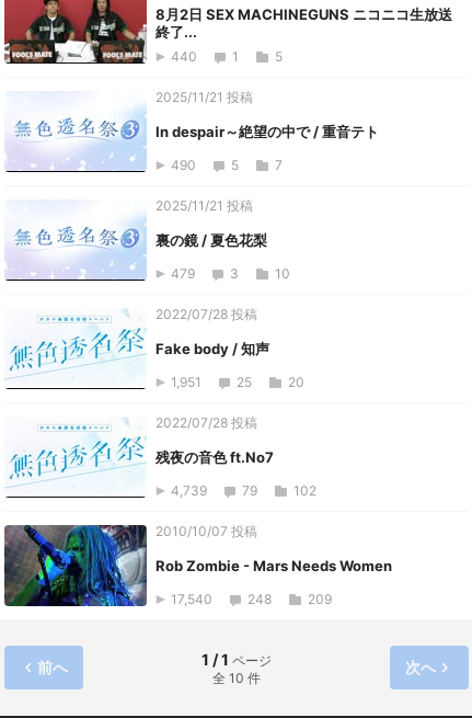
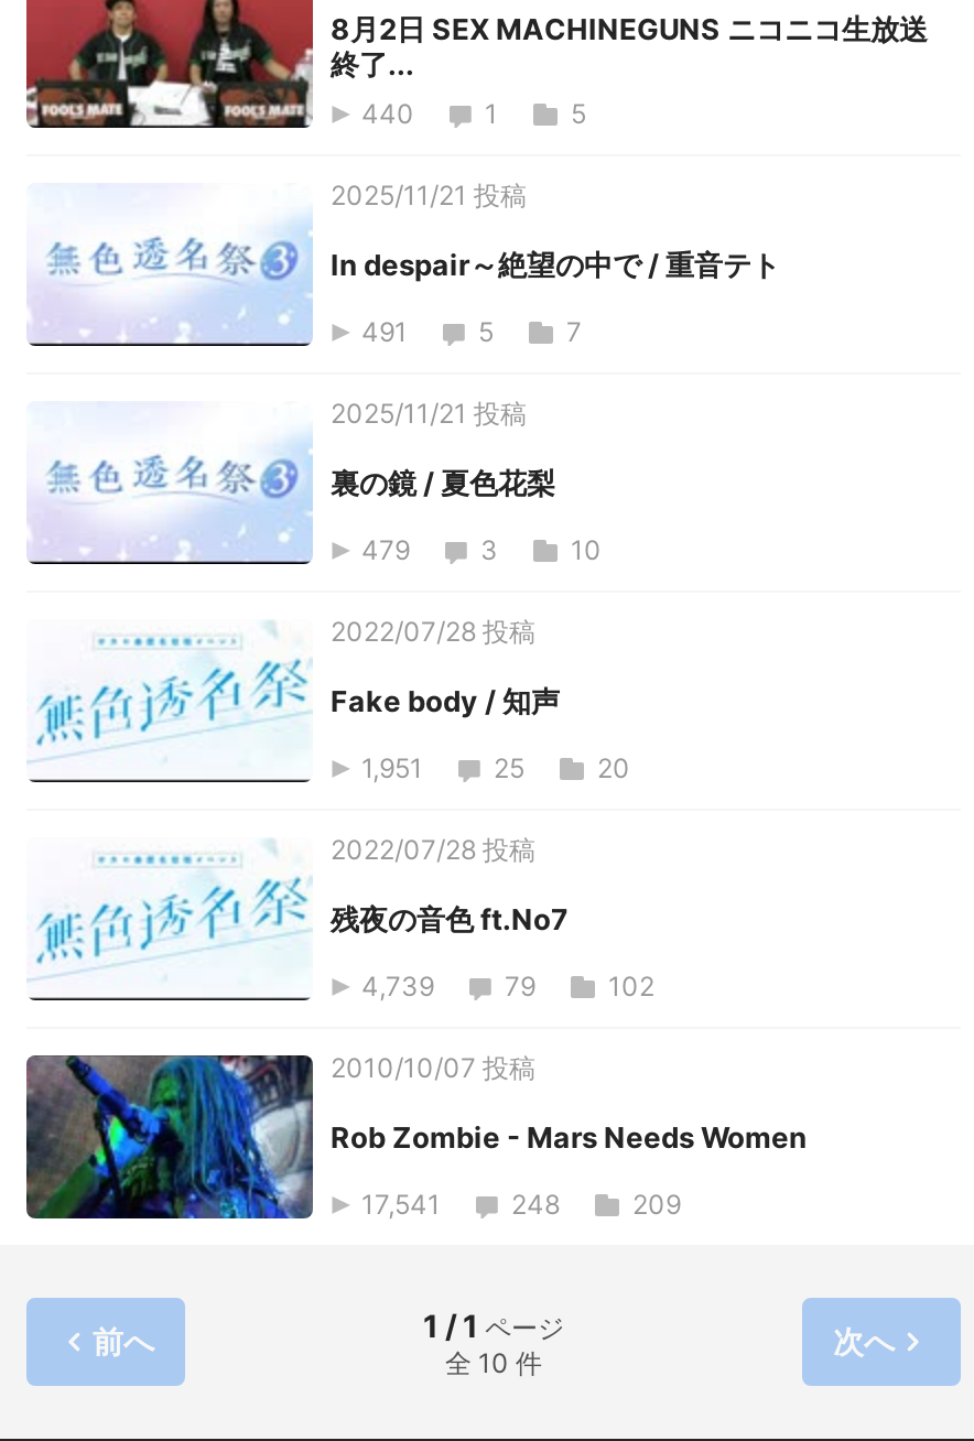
[171,157,196,173] 490 -> [361,315,408,348] 491
[171,591,212,607] 17,540 -> [361,1188,441,1221] 17,541

